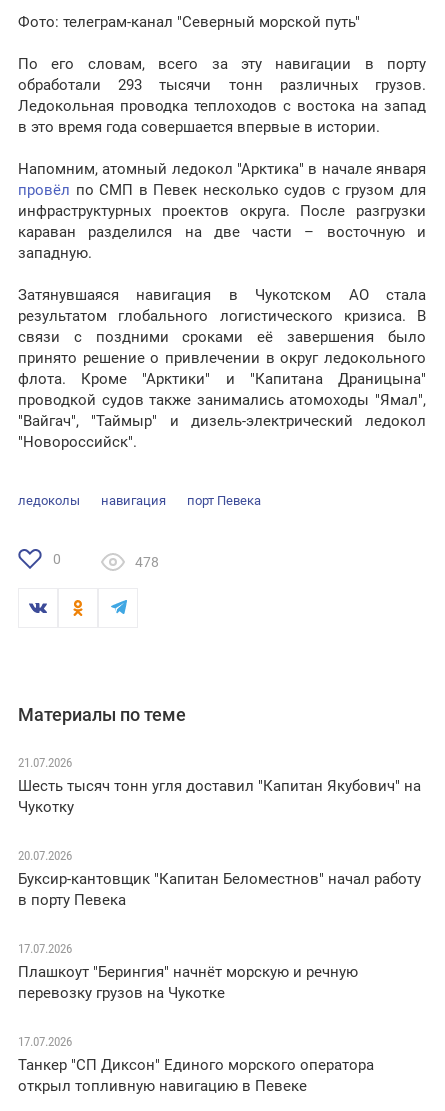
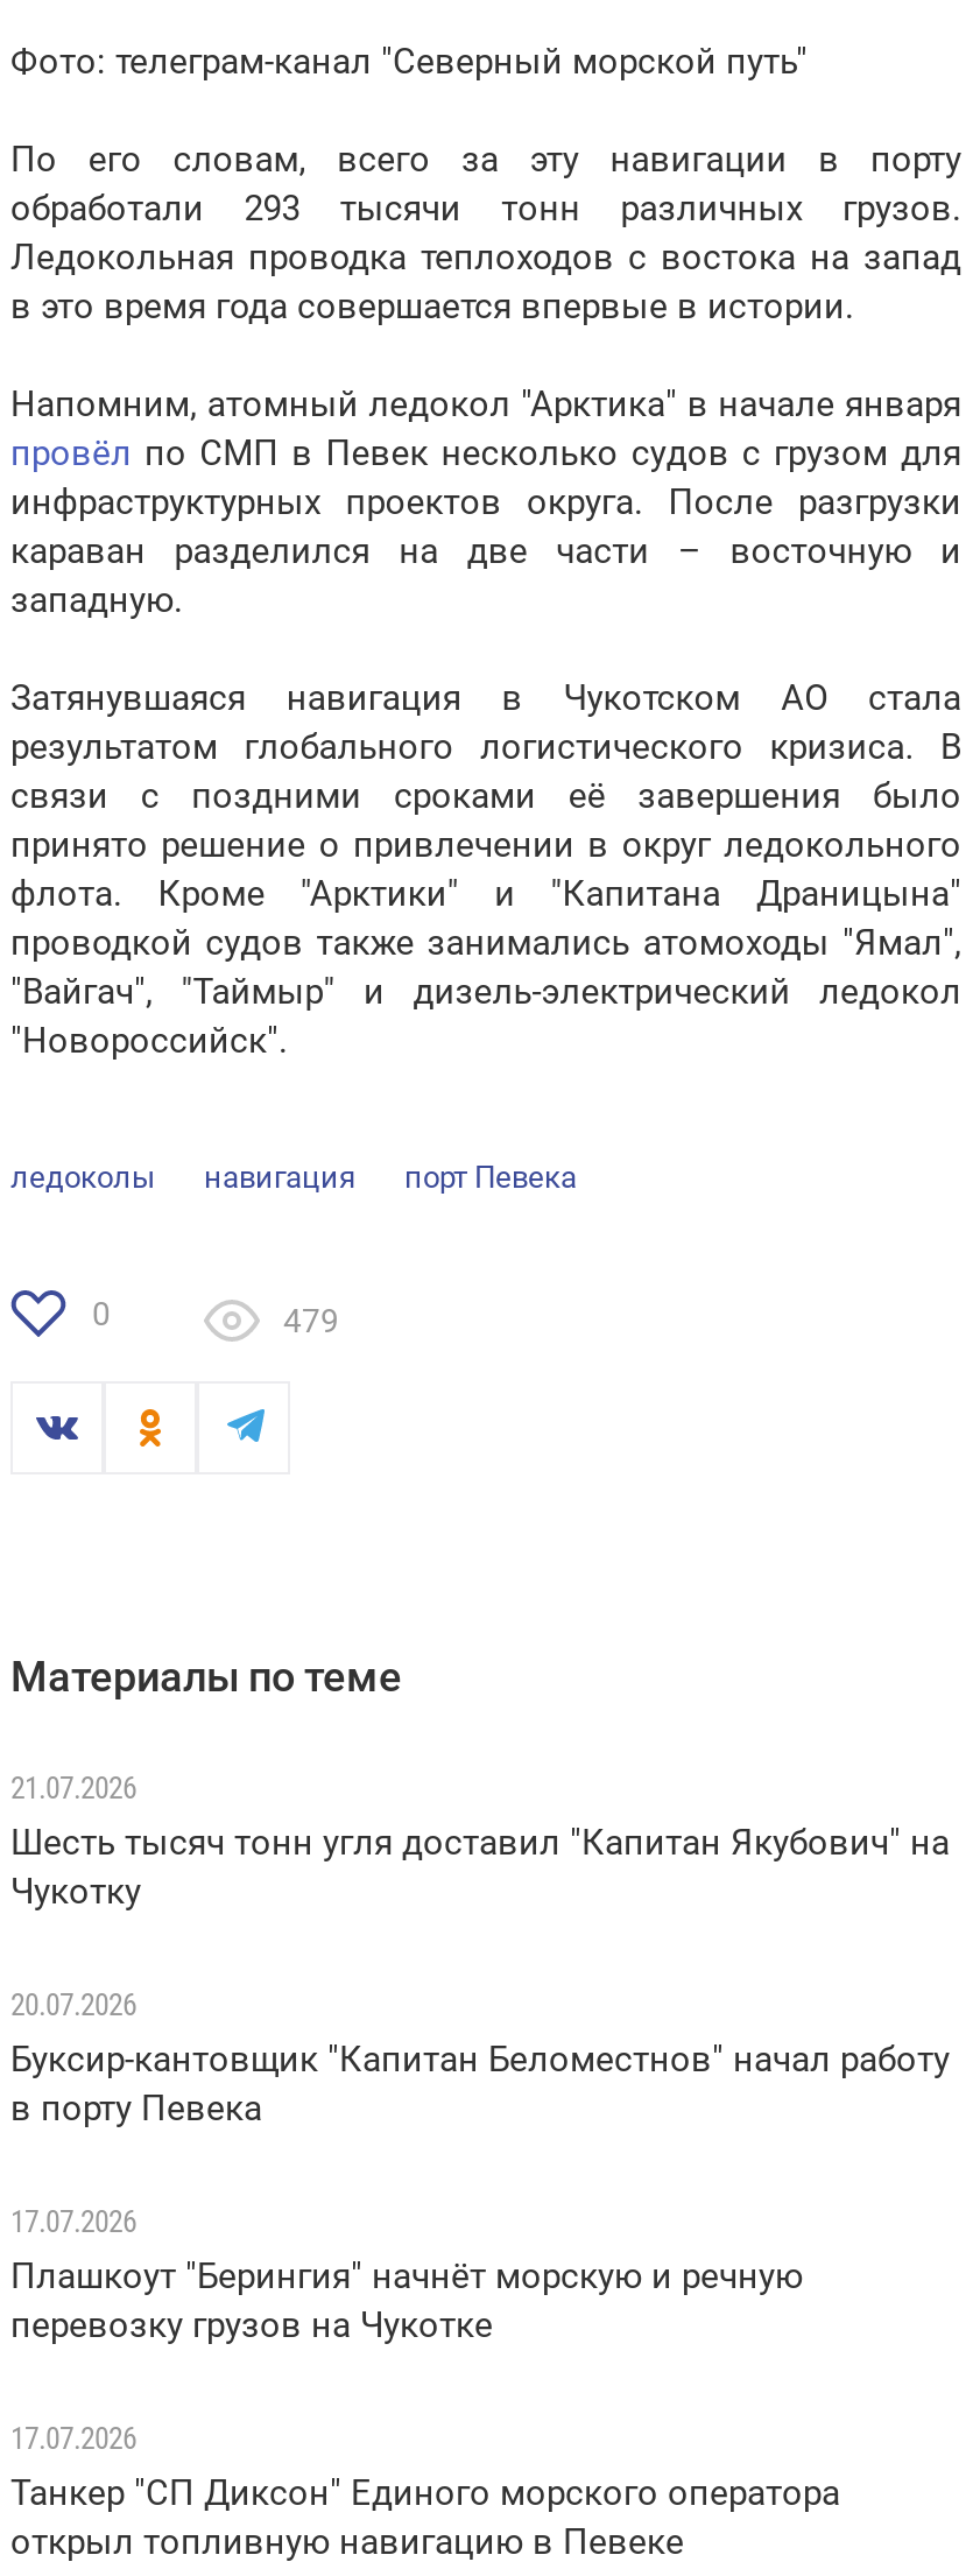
[135,554,159,570] 478 -> [283,1302,339,1339] 479

